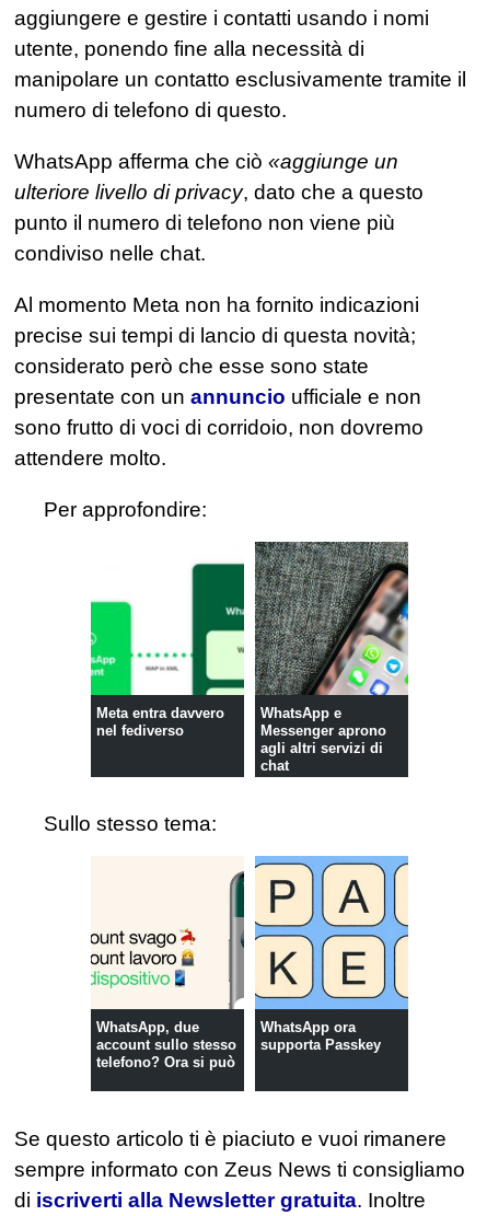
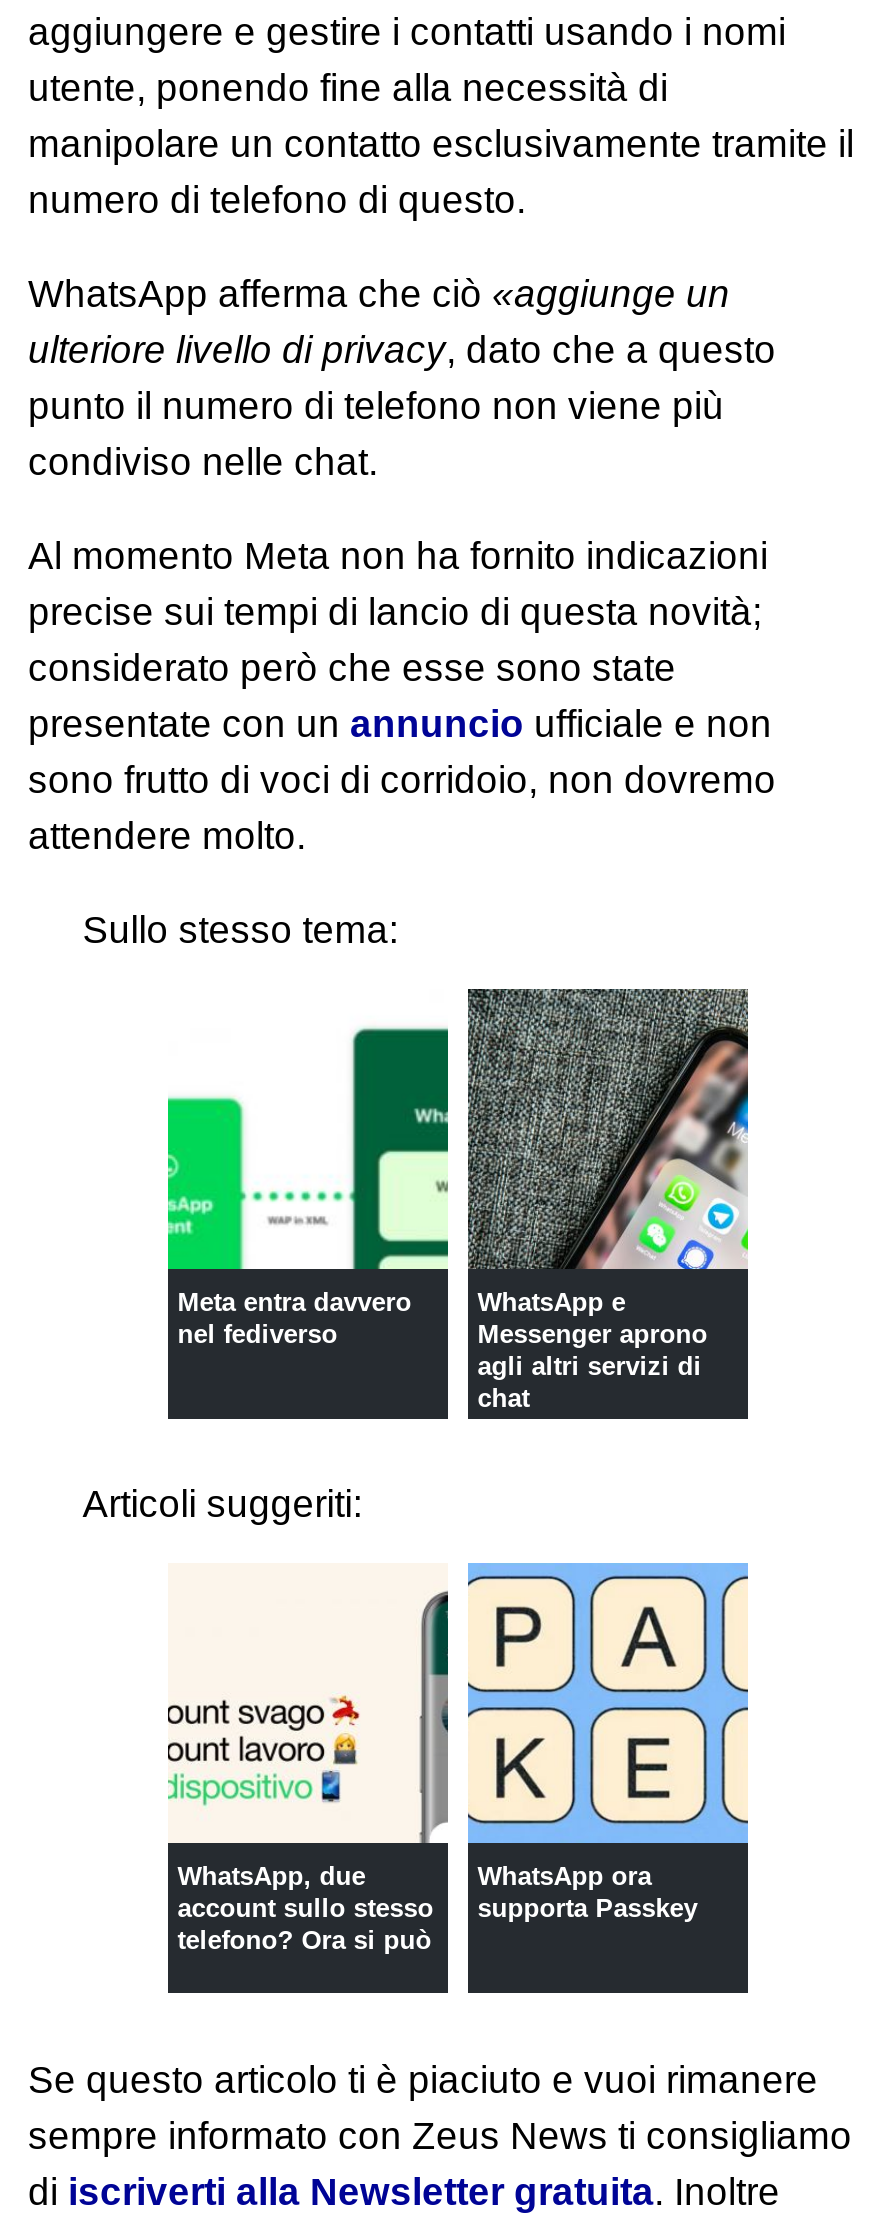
[44,498,207,521] Per approfondire: -> none
none -> [82,1484,362,1526] Articoli suggeriti:
moved [44,813,217,836] -> [82,909,398,951]: Sullo stesso tema:

